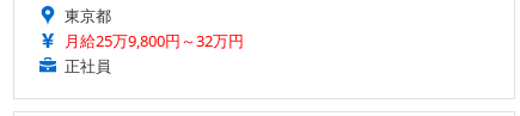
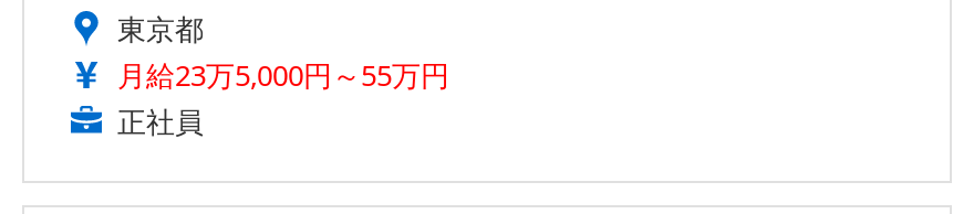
[65,30,244,52] 月給25万9,800円～32万円 -> [117,56,449,96] 月給23万5,000円～55万円

